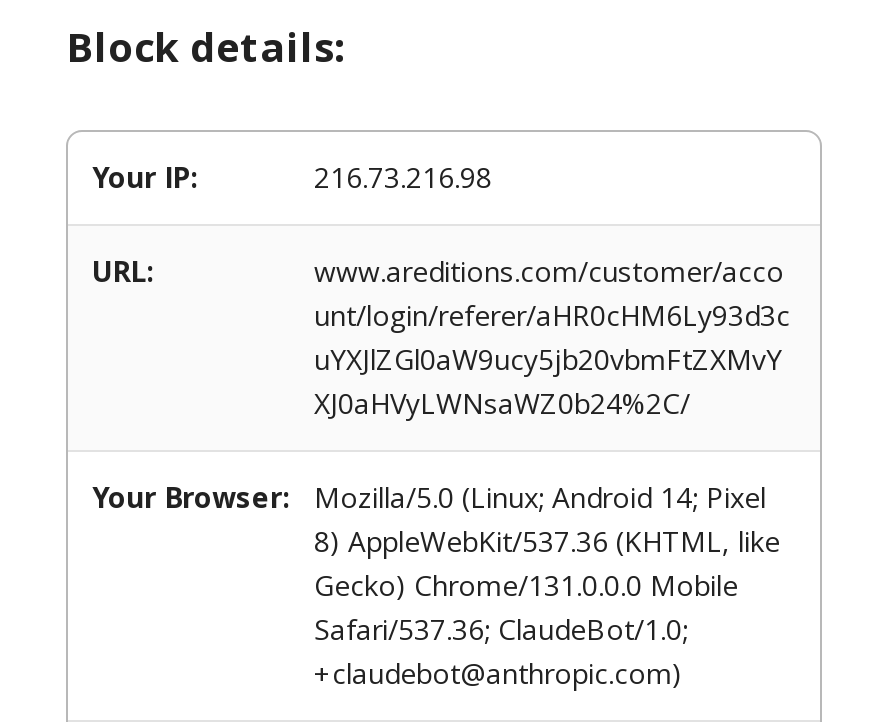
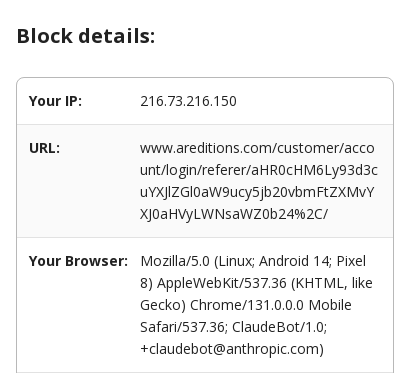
[314,158,492,196] 216.73.216.98 -> [140,91,237,110] 216.73.216.150

